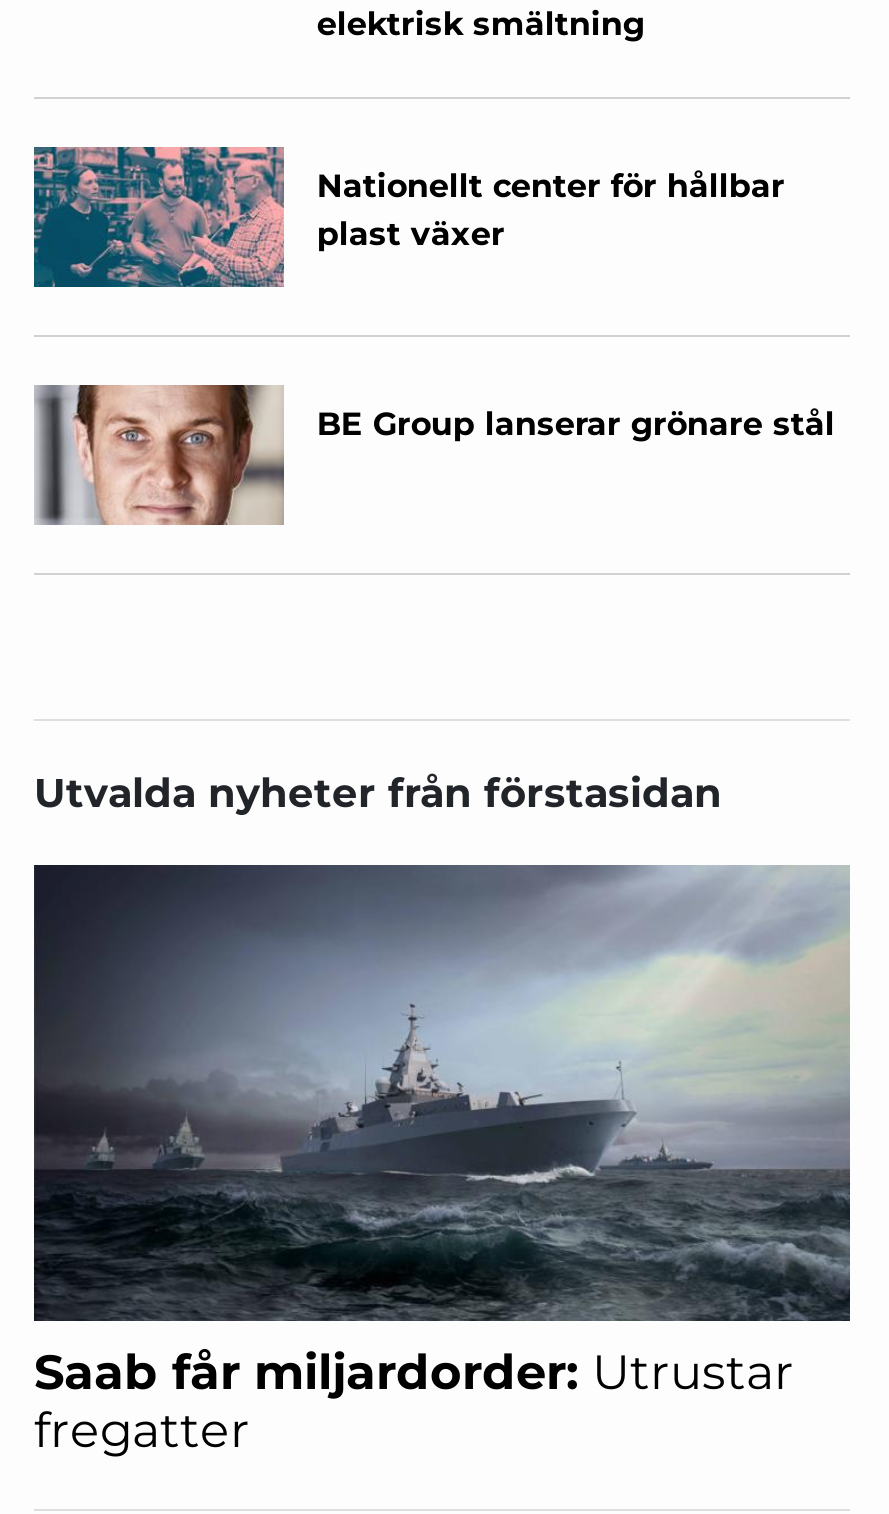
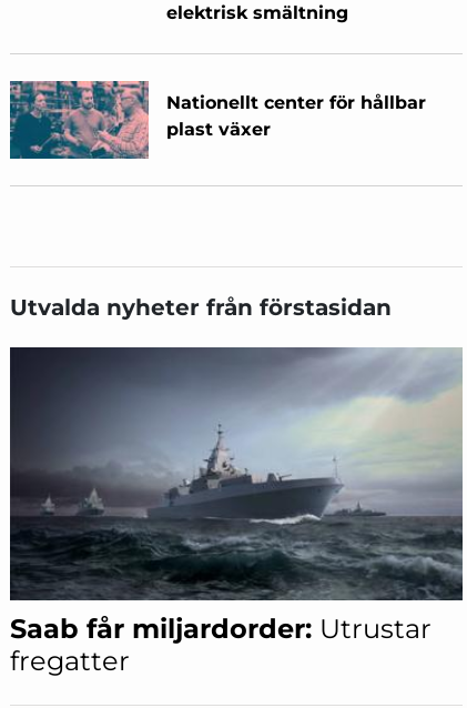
[34,382,835,526] [image] | BE Group lanserar grönare stål -> none

